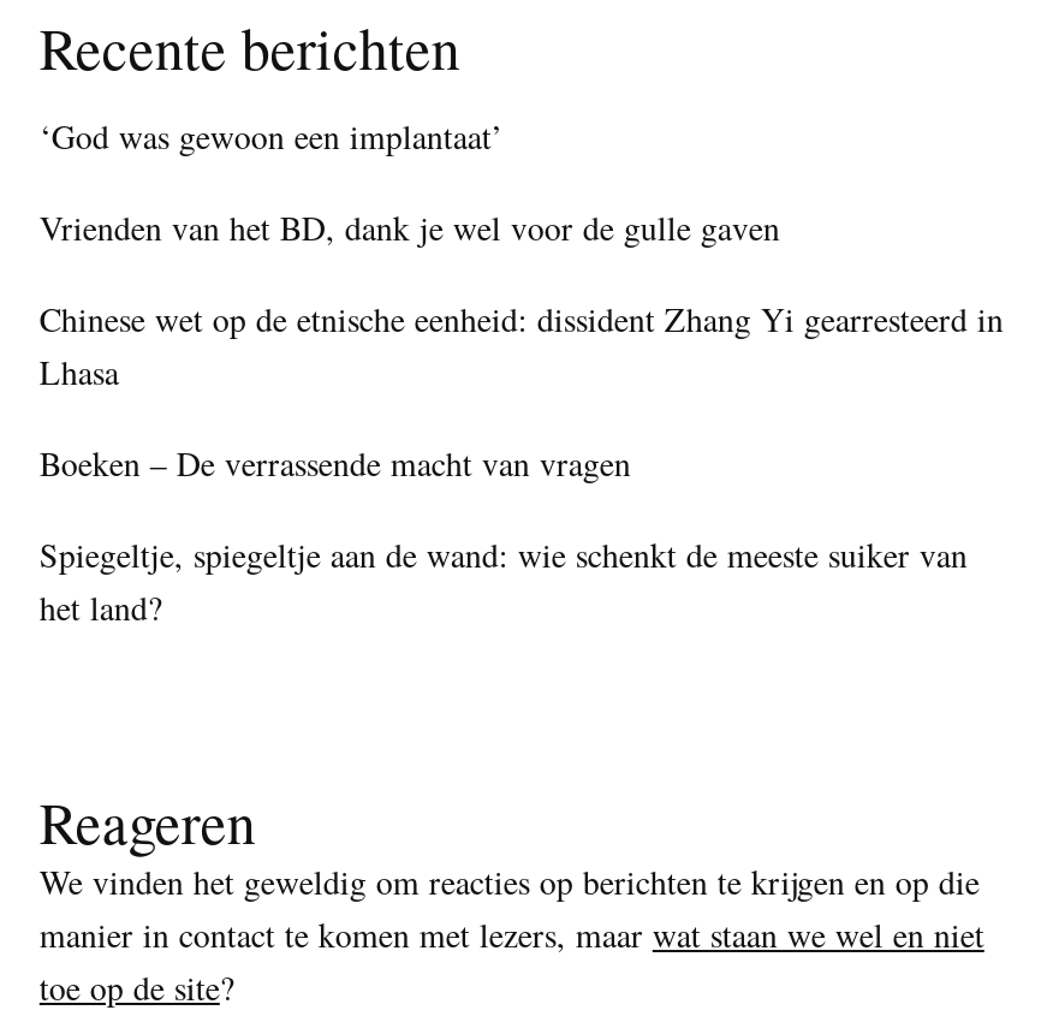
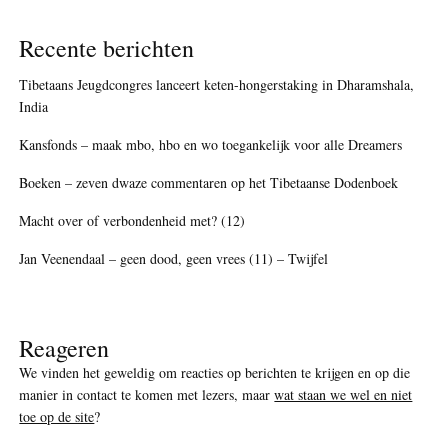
[39,114,503,159] ‘God was gewoon een implantaat’ -> [19,75,414,116] Tibetaans Jeugdcongres lanceert keten-hongerstaking in Dharamshala, | India
[39,205,780,251] Vrienden van het BD, dank je wel voor de gulle gaven -> [19,135,402,154] Kansfonds – maak mbo, hbo en wo toegankelijk voor alle Dreamers
[39,296,1003,395] Chinese wet op de etnische eenheid: dissident Zhang Yi gearresteerd in | Lhasa -> [19,173,398,192] Boeken – zeven dwaze commentaren op het Tibetaanse Dodenboek
[39,441,631,486] Boeken – De verrassende macht van vragen -> [19,211,245,230] Macht over of verbondenheid met? (12)
[39,532,967,631] Spiegeltje, spiegeltje aan de wand: wie schenkt de meeste suiker van | het land? -> [19,249,328,268] Jan Veenendaal – geen dood, geen vrees (11) – Twijfel

